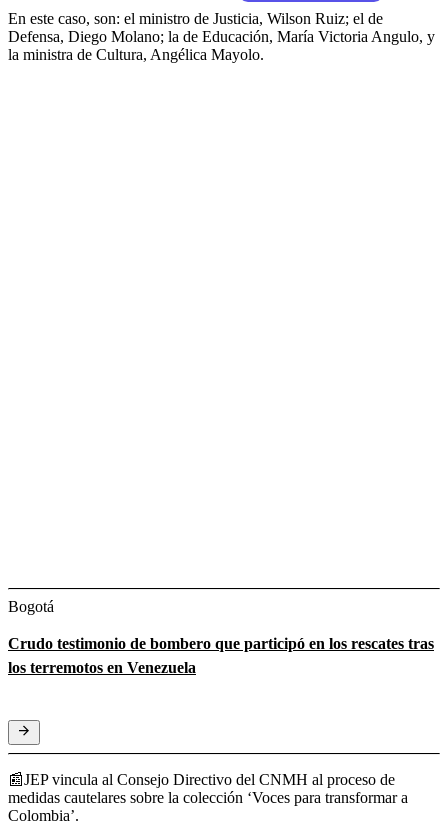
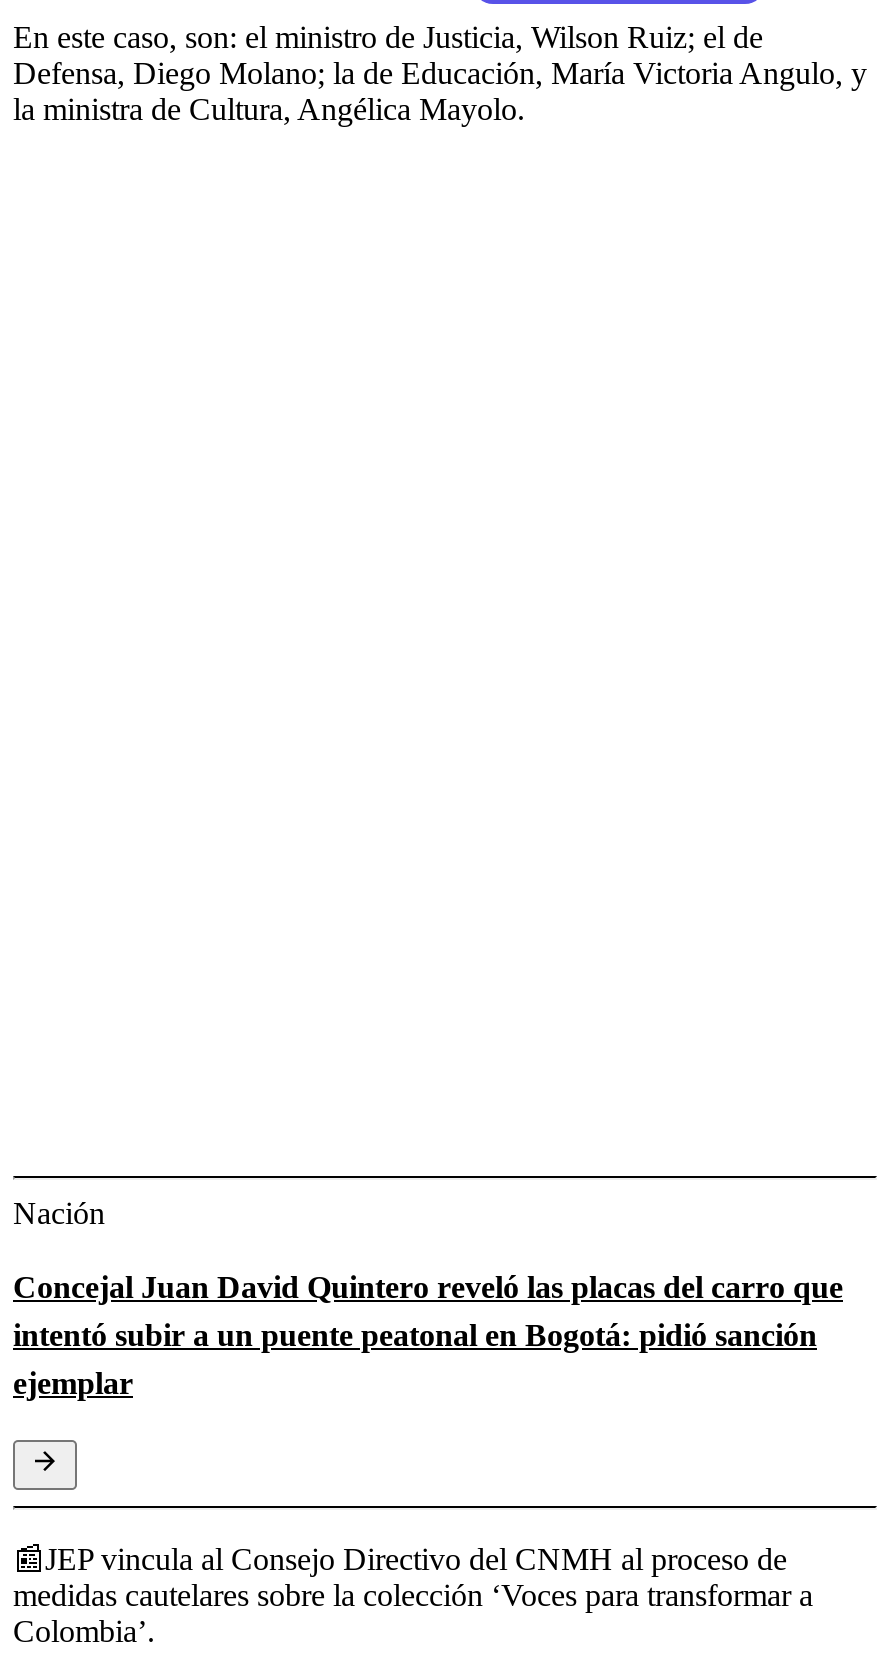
[8,598,54,615] Bogotá -> [13,1195,105,1229] Nación
[8,635,434,676] Crudo testimonio de bombero que participó en los rescates tras | los terremotos en Venezuela -> [13,1269,843,1399] Concejal Juan David Quintero reveló las placas del carro que | intentó subir a un puente peatonal en Bogotá: pidió sanción | ejemplar

